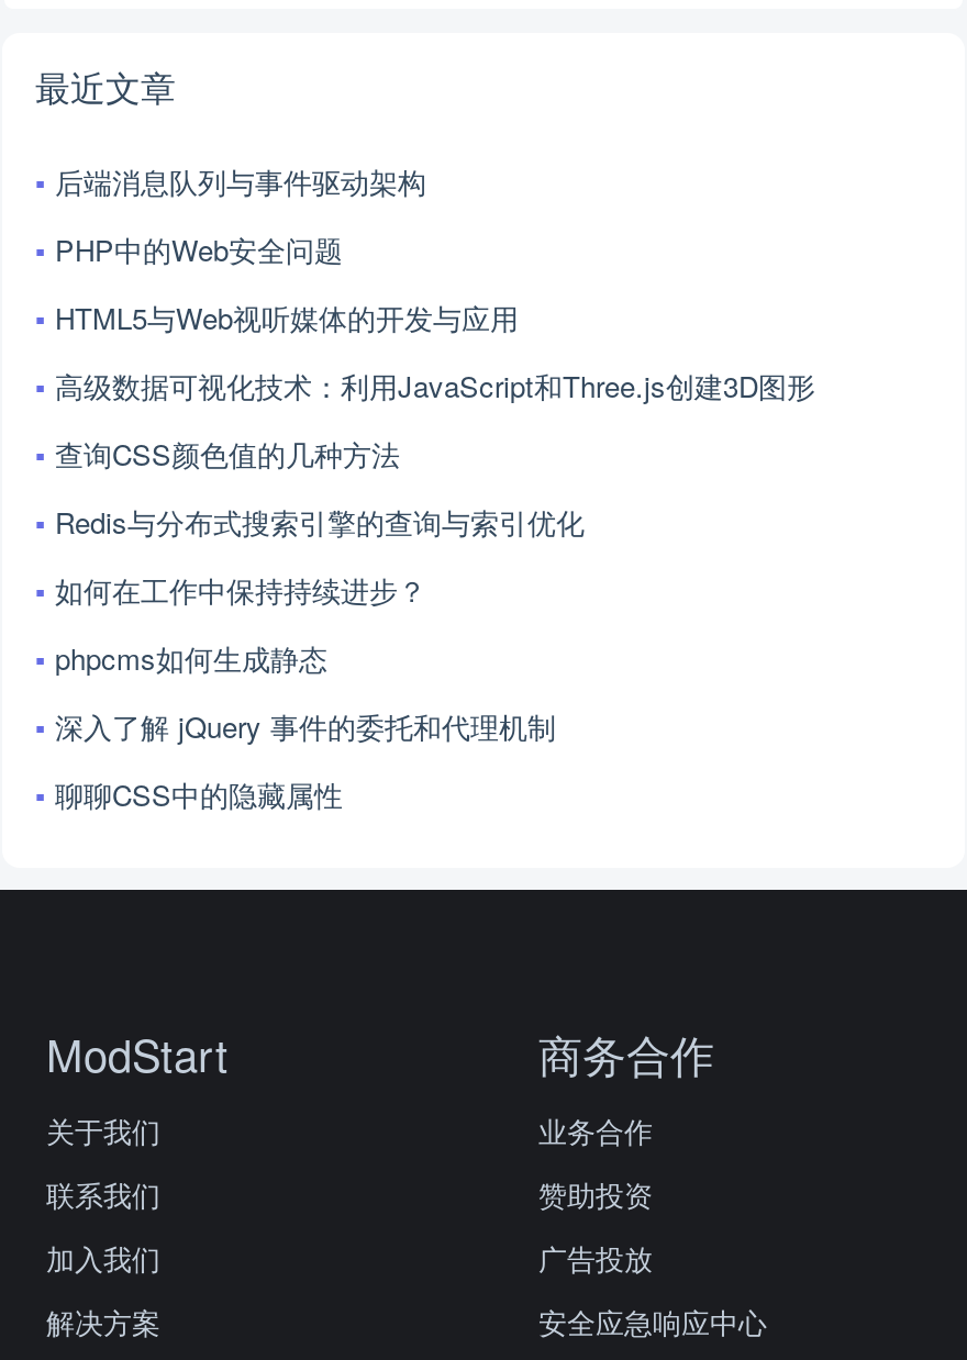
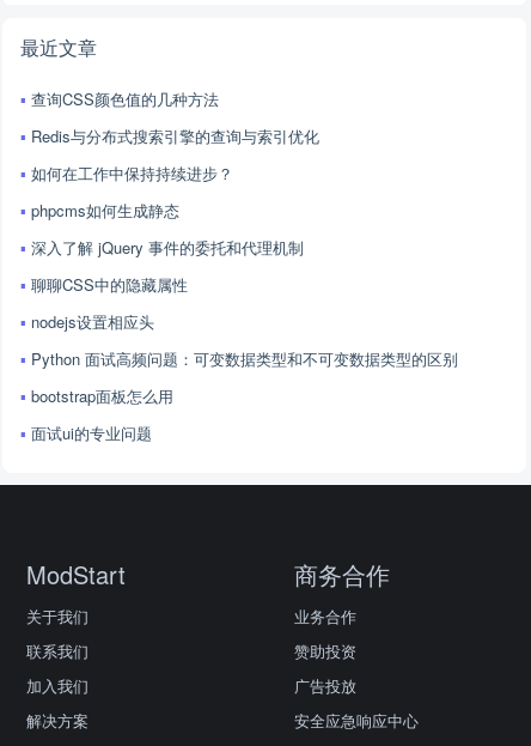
[55,159,815,405] 后端消息队列与事件驱动架构 | PHP中的Web安全问题 | HTML5与Web视听媒体的开发与应用 | 高级数据可视化技术：利用JavaScript和Three.js创建3D图形 -> none
moved [55,432,585,814] -> [31,87,319,295]: 查询CSS颜色值的几种方法 | Redis与分布式搜索引擎的查询与索引优化 | 如何在工作中保持持续进步？ | phpcms如何生成静态 | 深入了解 jQuery 事件的委托和代理机制 | 聊聊CSS中的隐藏属性
none -> [31,310,458,444] nodejs设置相应头 | Python 面试高频问题：可变数据类型和不可变数据类型的区别 | bootstrap面板怎么用 | 面试ui的专业问题

